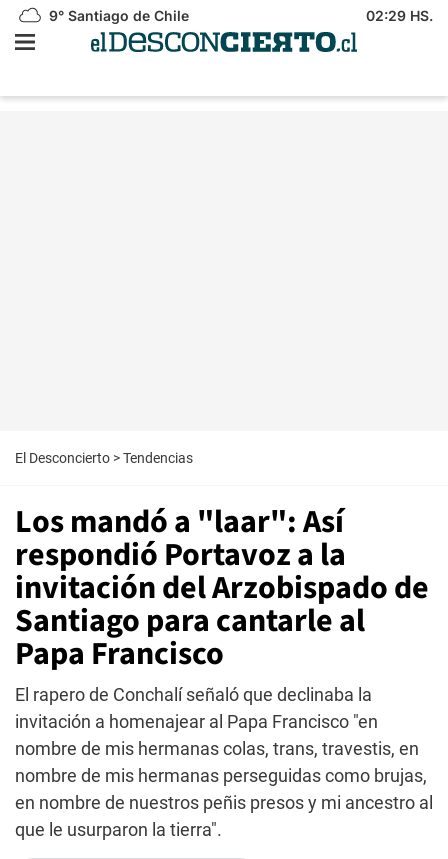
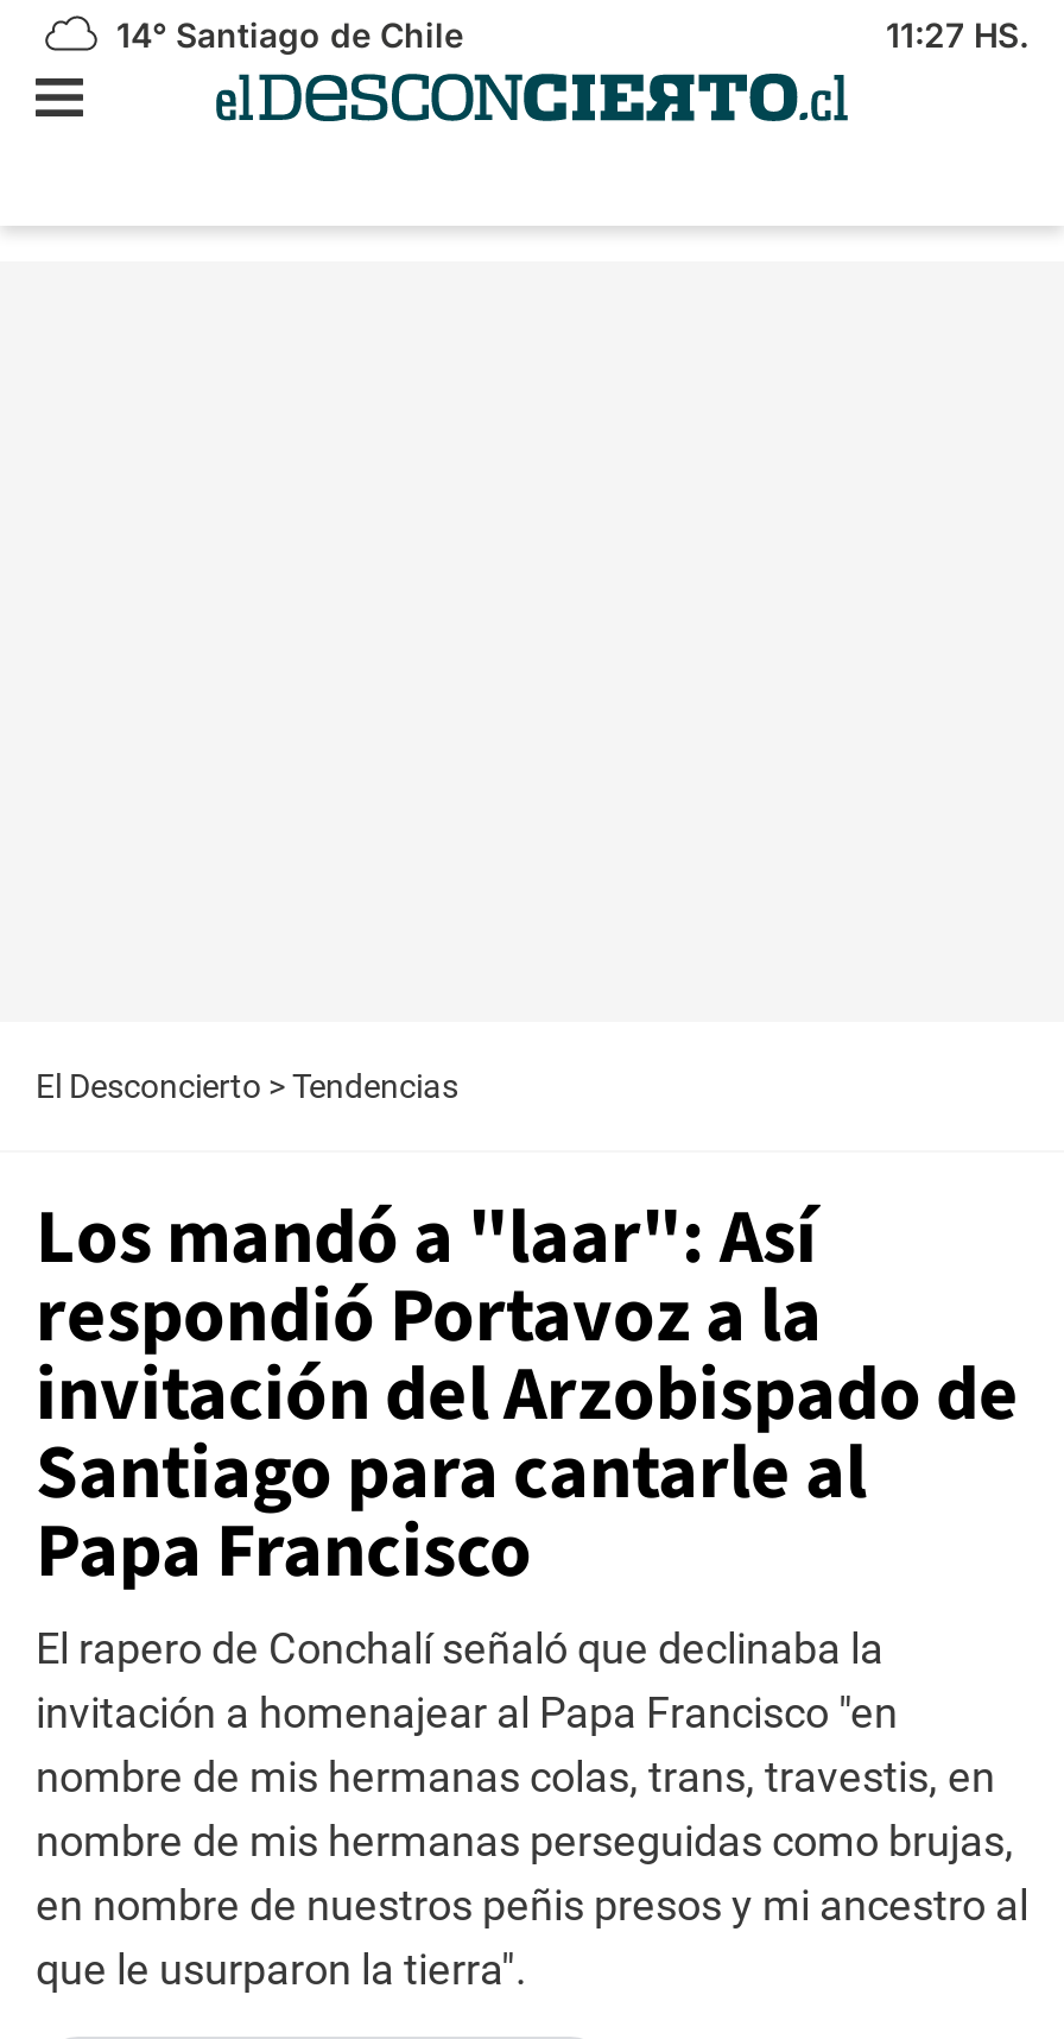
[45,7,189,24] 9° Santiago de Chile -> [107,14,463,55] 14° Santiago de Chile
[366,7,433,24] 02:29 HS. -> [886,14,1028,55] 11:27 HS.

